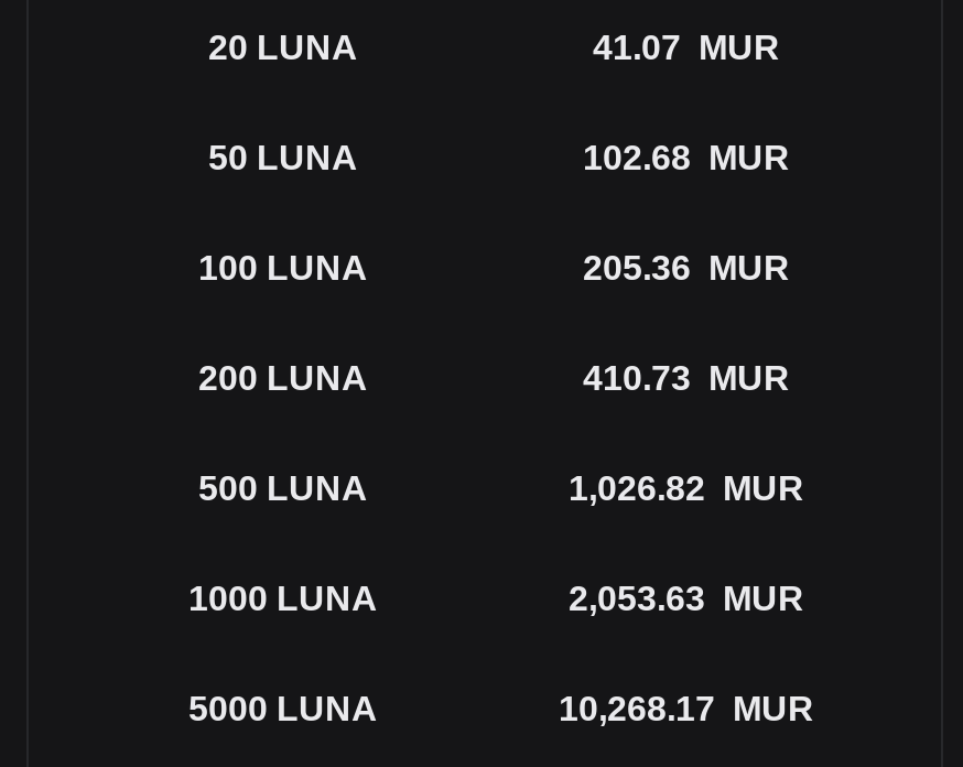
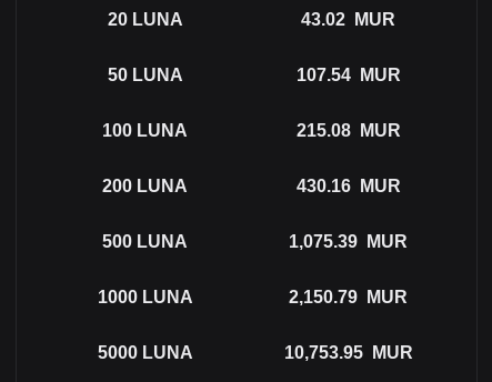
[593,29,780,66] 41.07 MUR -> [301,10,395,29] 43.02 MUR
[583,139,790,176] 102.68 MUR -> [296,66,400,84] 107.54 MUR
[583,249,790,287] 205.36 MUR -> [296,121,400,140] 215.08 MUR
[583,359,790,397] 410.73 MUR -> [296,177,400,195] 430.16 MUR
[569,469,804,507] 1,026.82 MUR -> [289,232,408,251] 1,075.39 MUR
[569,580,804,617] 2,053.63 MUR -> [289,288,408,306] 2,150.79 MUR
[559,690,814,727] 10,268.17 MUR -> [284,343,413,362] 10,753.95 MUR

